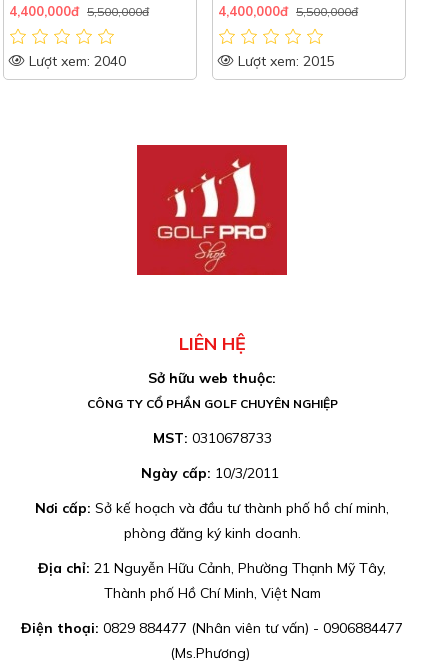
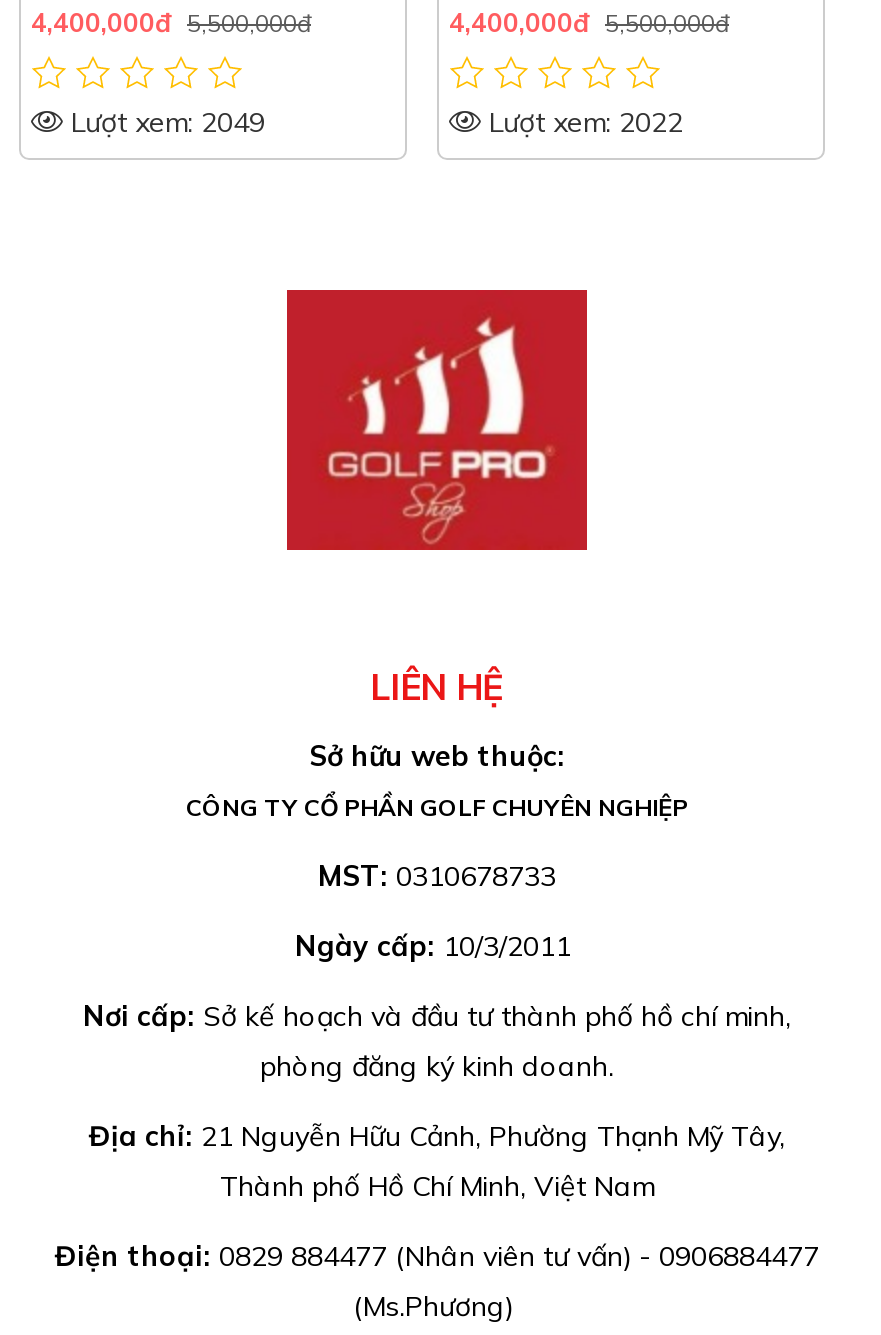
[25,52,126,70] Lượt xem: 2040 -> [63,104,265,140] Lượt xem: 2049
[234,52,335,70] Lượt xem: 2015 -> [481,104,683,140] Lượt xem: 2022

